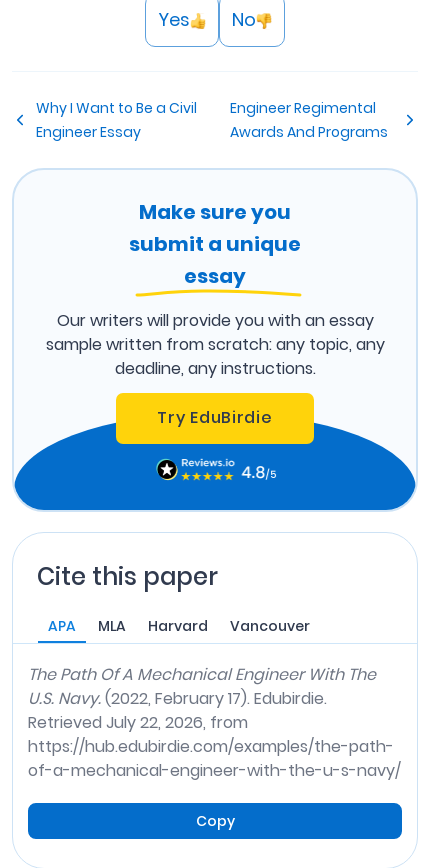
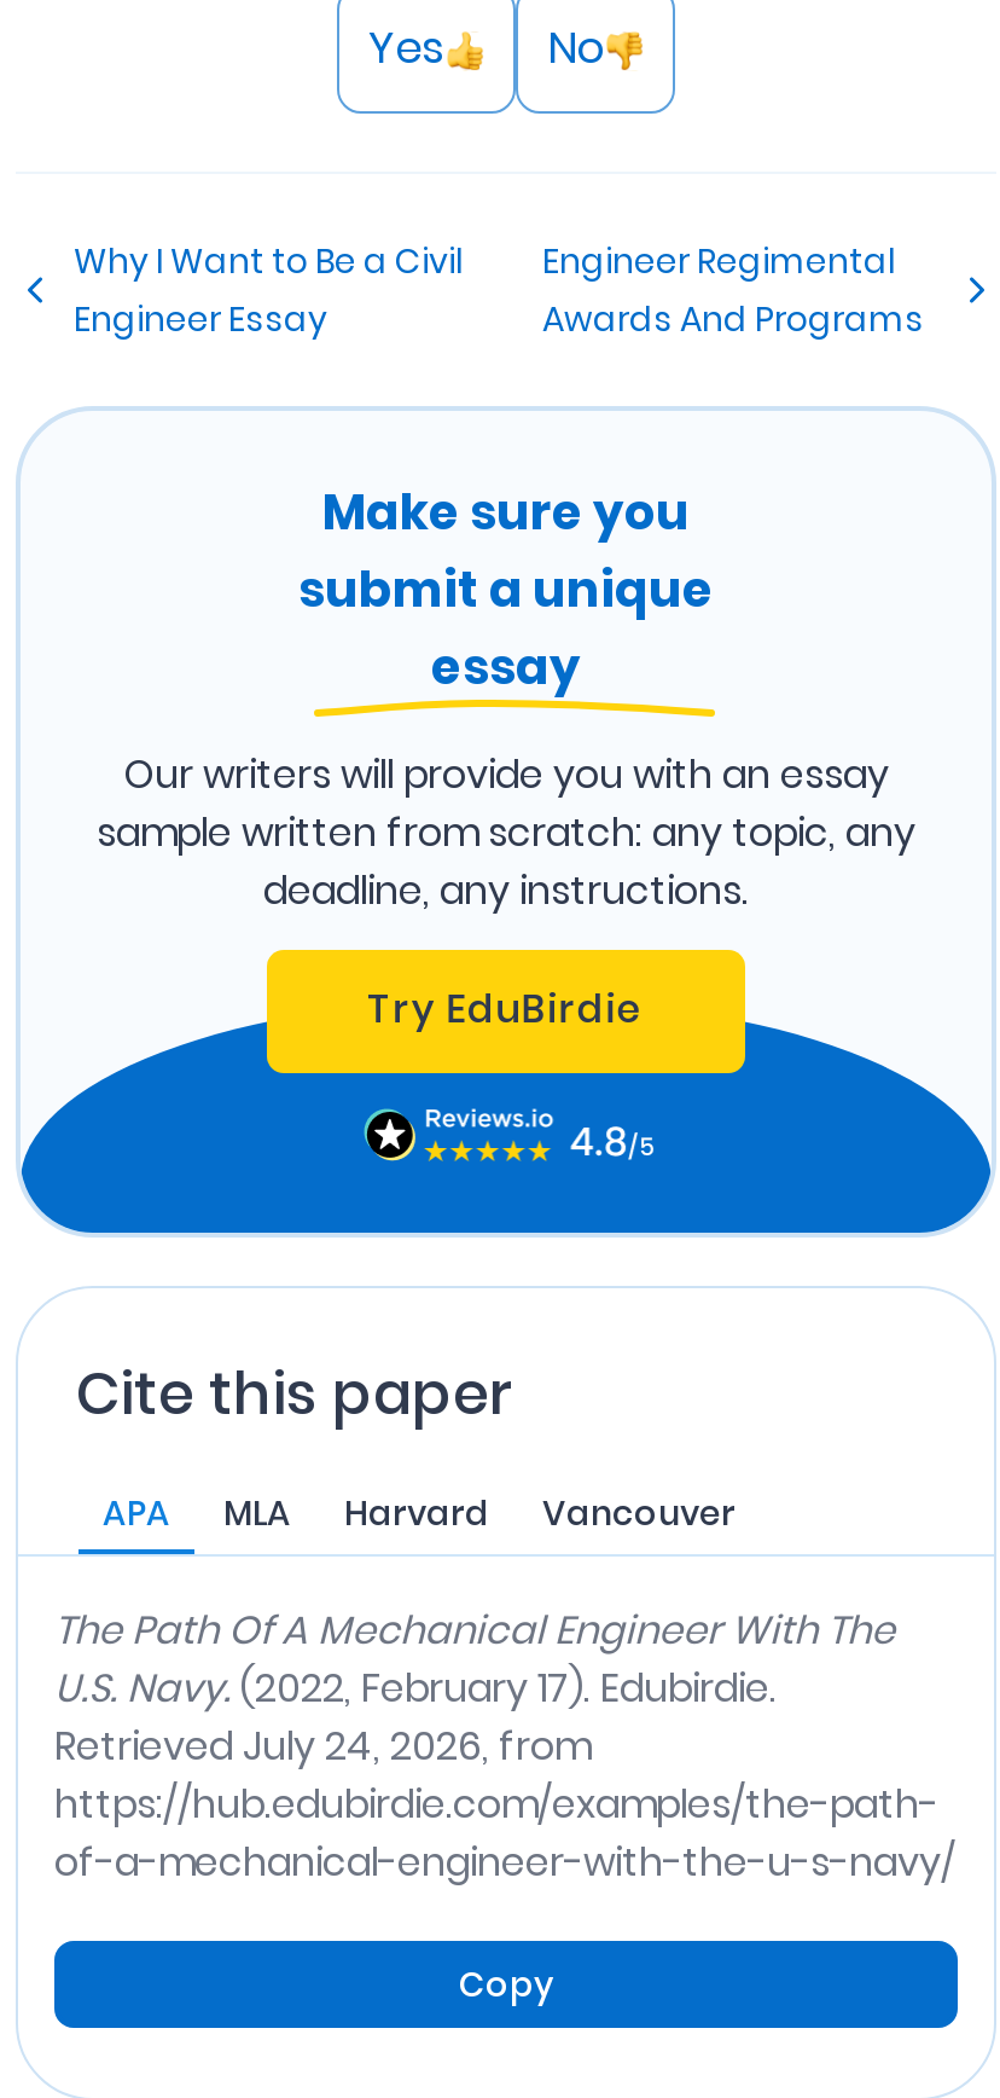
[28,711,248,734] Retrieved July 22, 2026, from -> [54,1718,591,1773] Retrieved July 24, 2026, from

